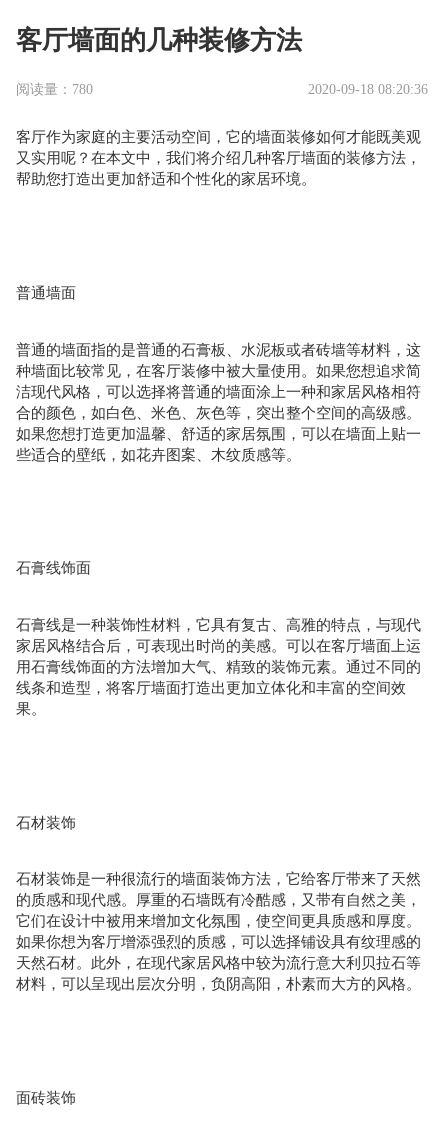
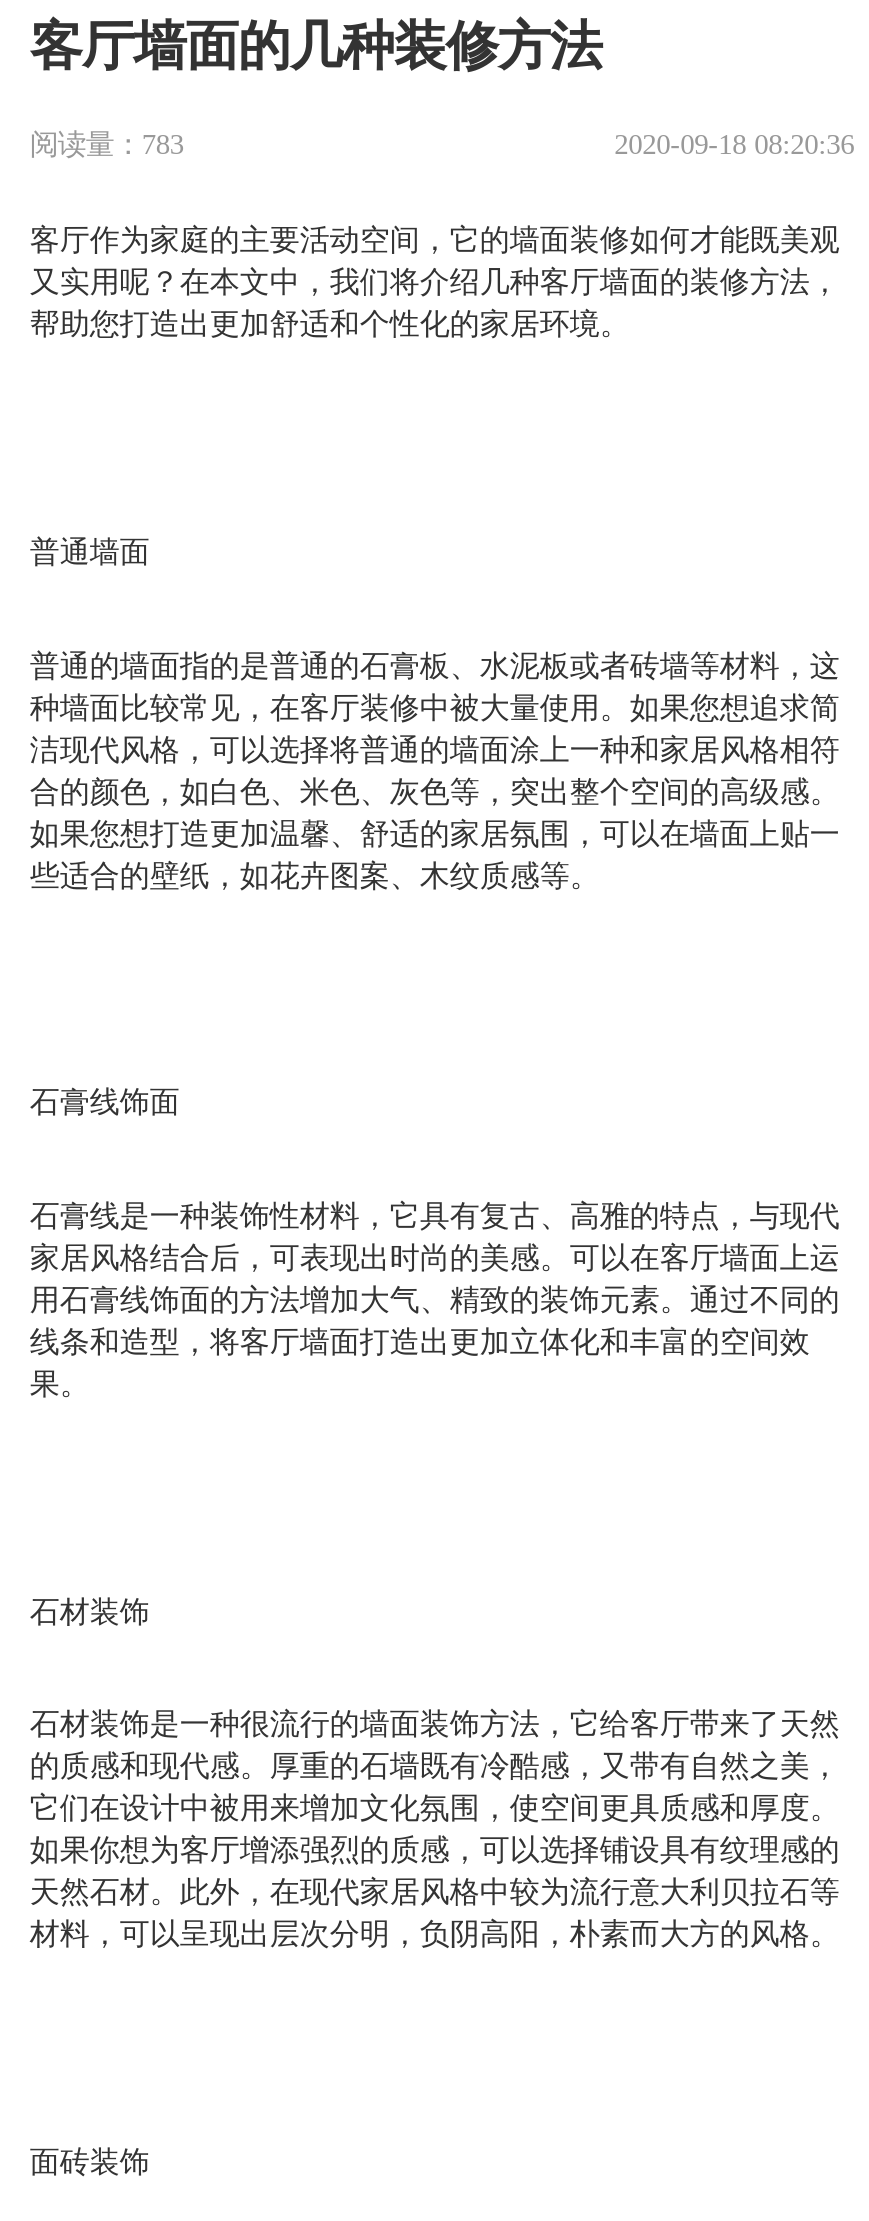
[16,81,93,97] 阅读量：780 -> [30,128,184,160] 阅读量：783

